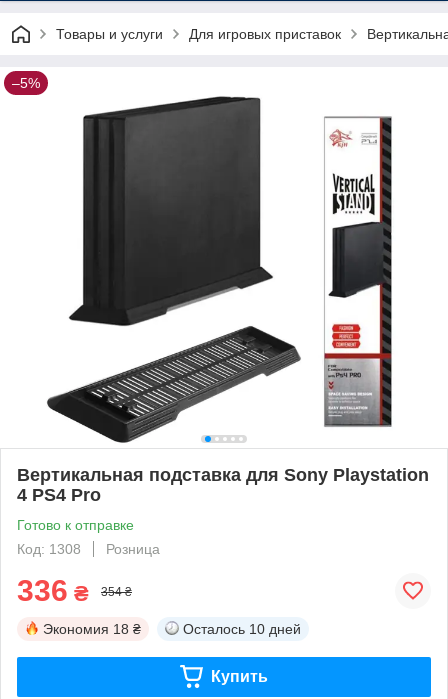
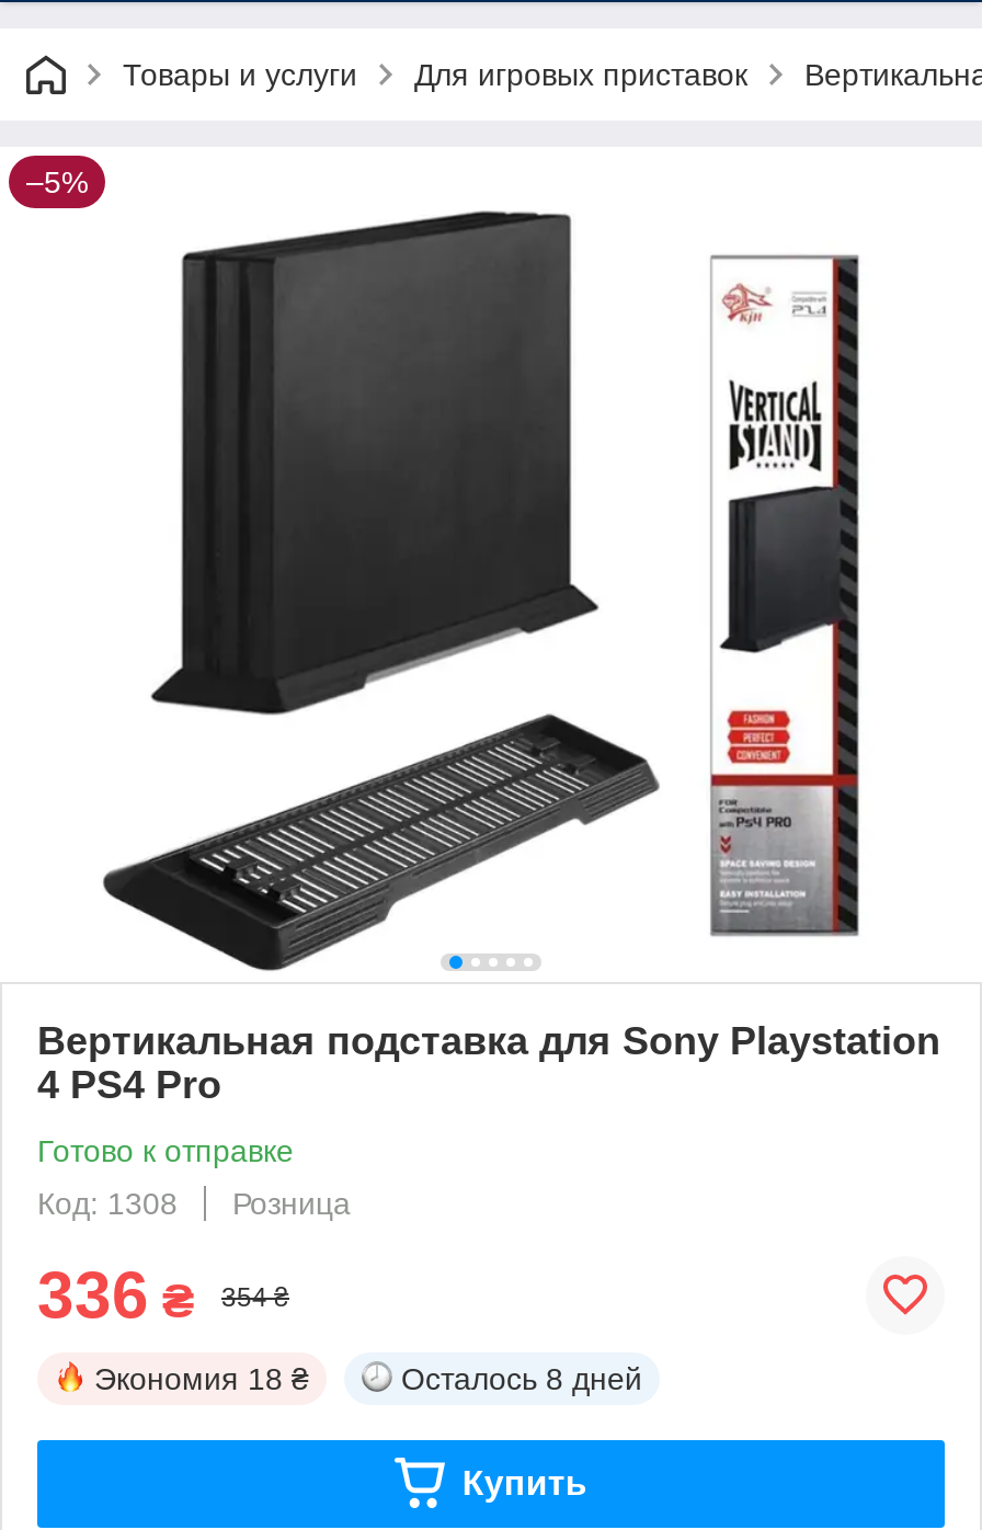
[183,621,301,637] Осталось 10 дней -> [401,1361,642,1396] Осталось 8 дней

